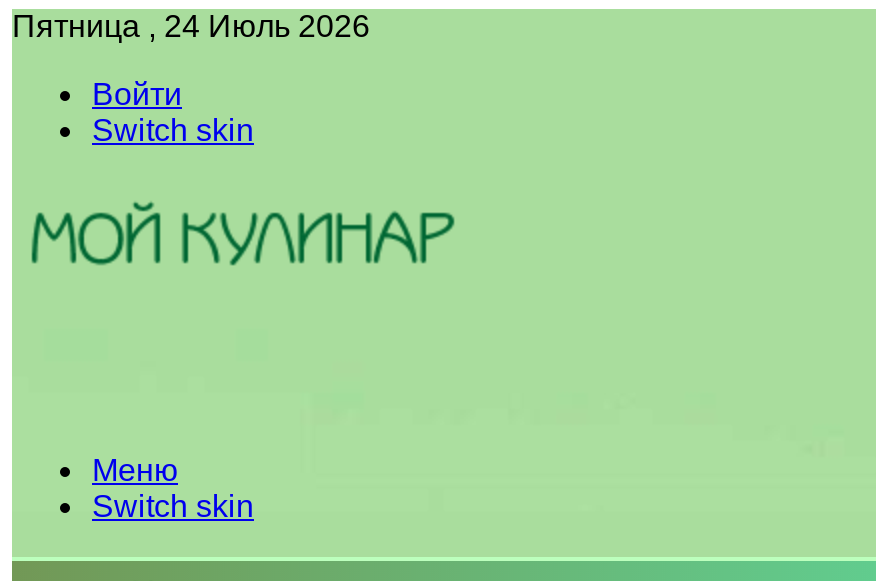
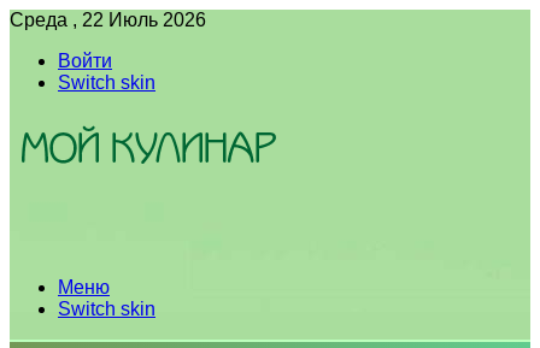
[12,9,370,43] Пятница , 24 Июль 2026 -> [10,10,206,30] Среда , 22 Июль 2026

